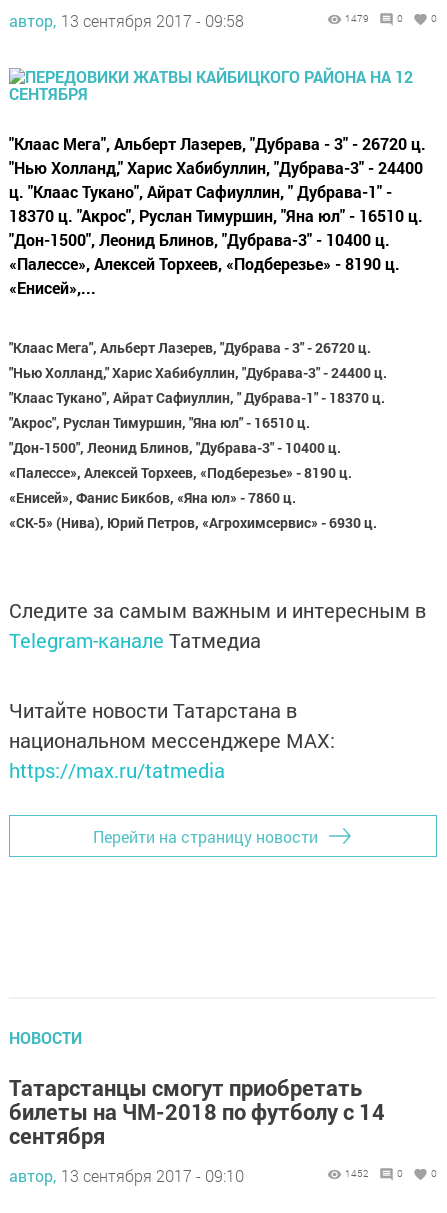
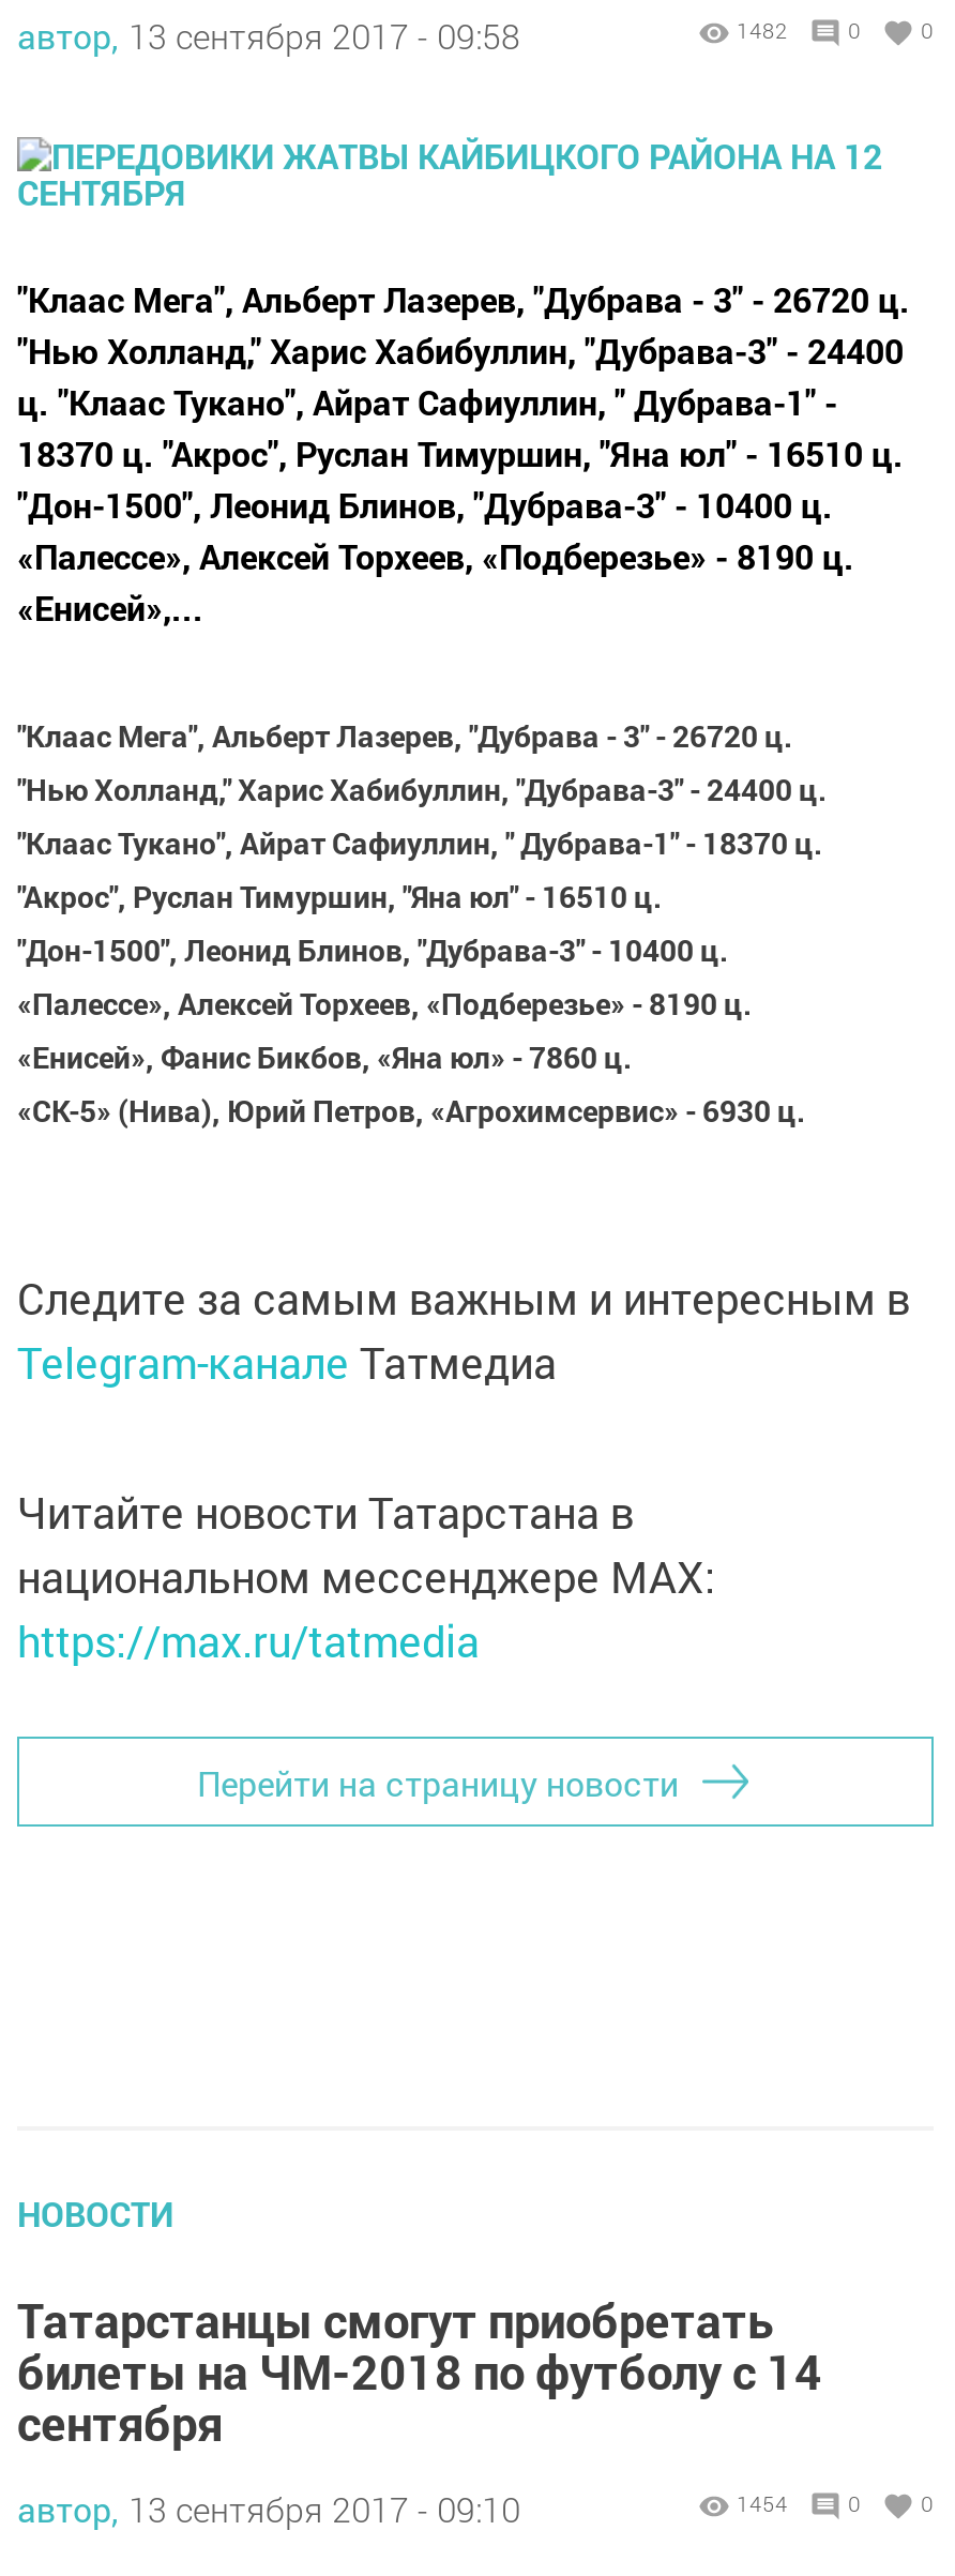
[345,12,369,25] 1479 -> [737,18,788,46] 1482
[345,1167,369,1180] 1452 -> [737,2491,788,2519] 1454

